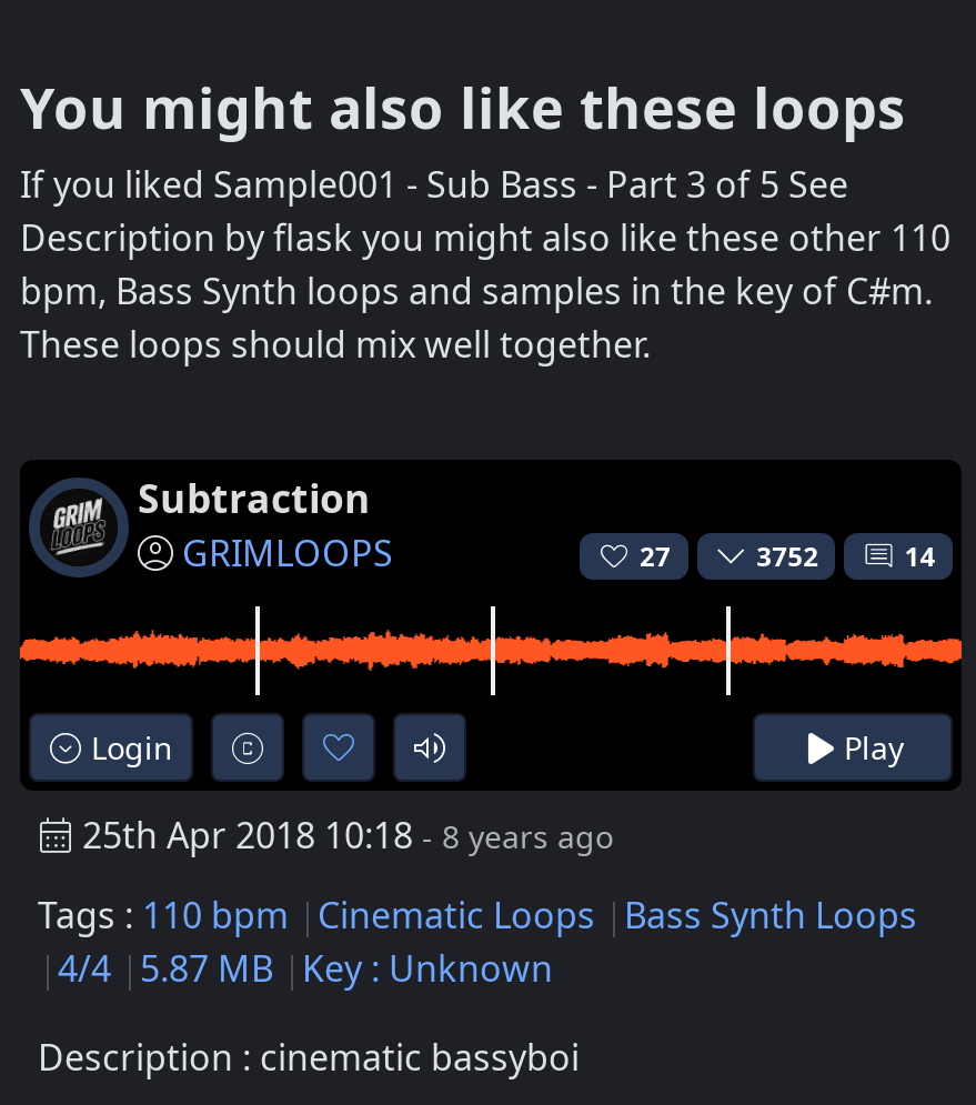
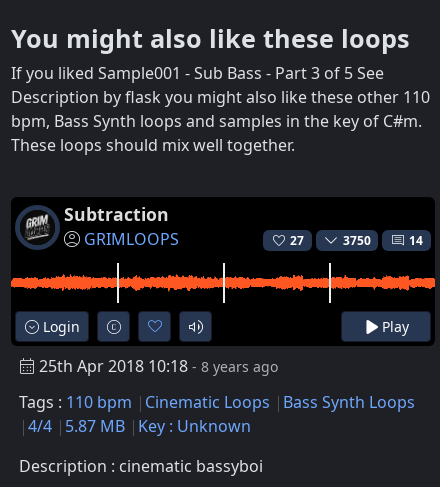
[756,538,819,576] 3752 -> [343,232,371,249] 3750

